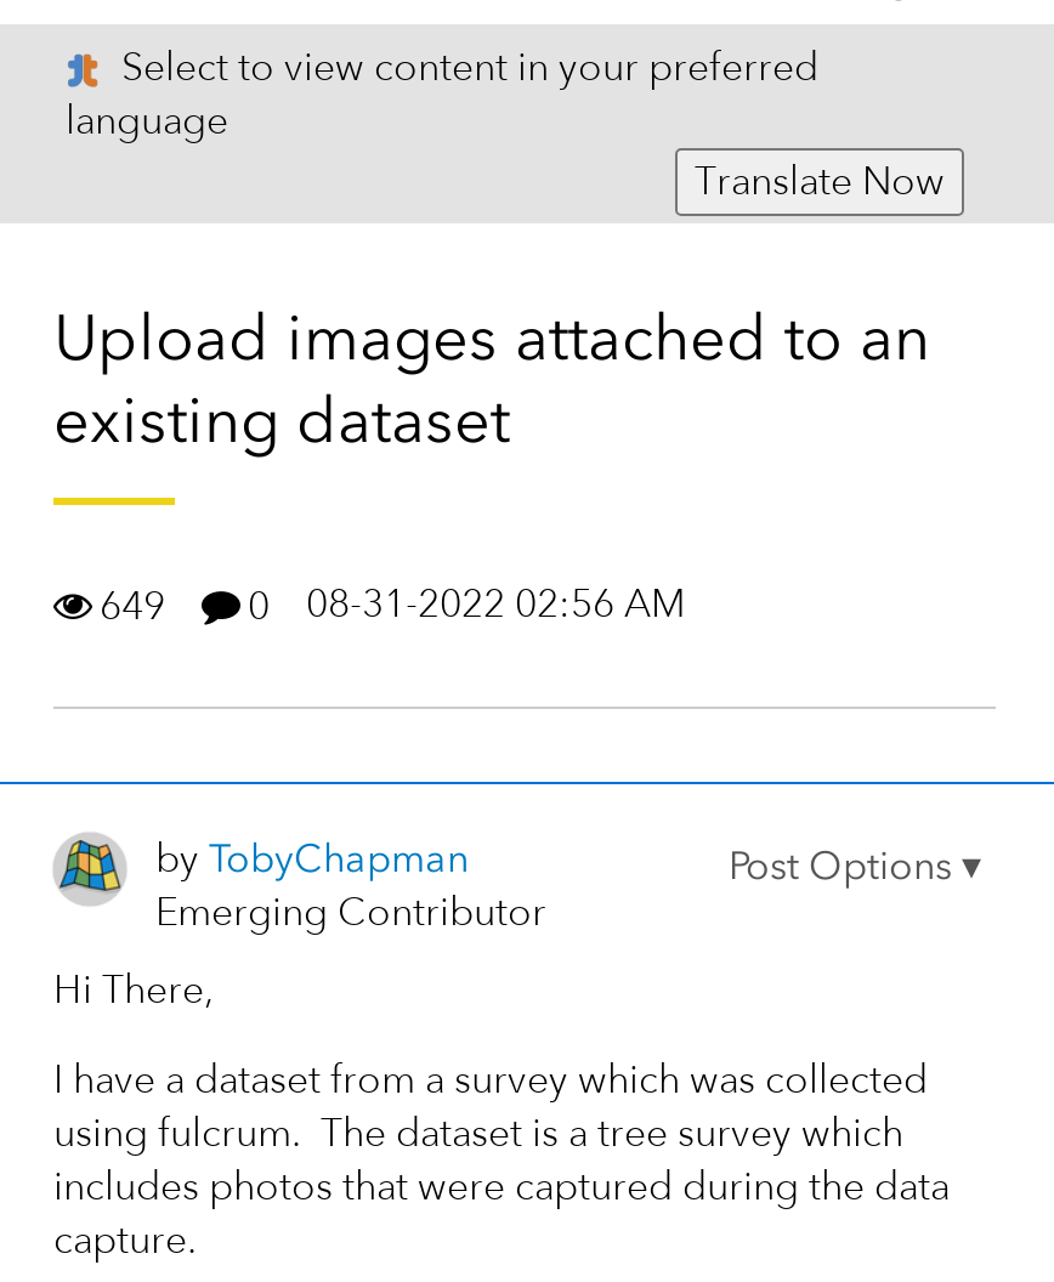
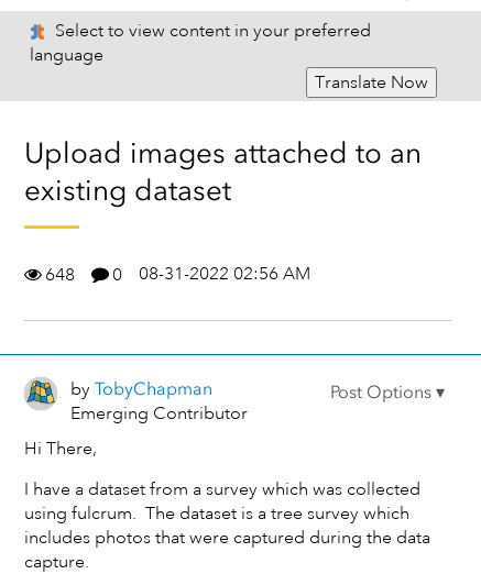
[100,580,685,631] 649 0 08-31-2022 02:56 AM -> [45,263,310,286] 648 0 08-31-2022 02:56 AM

